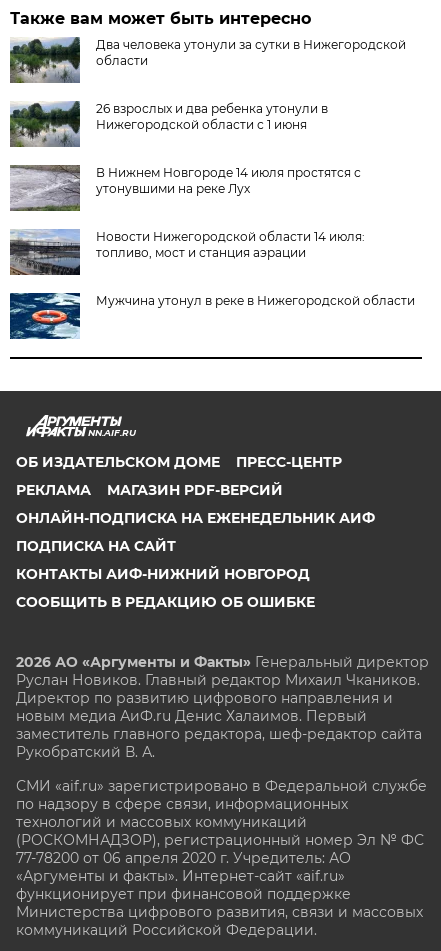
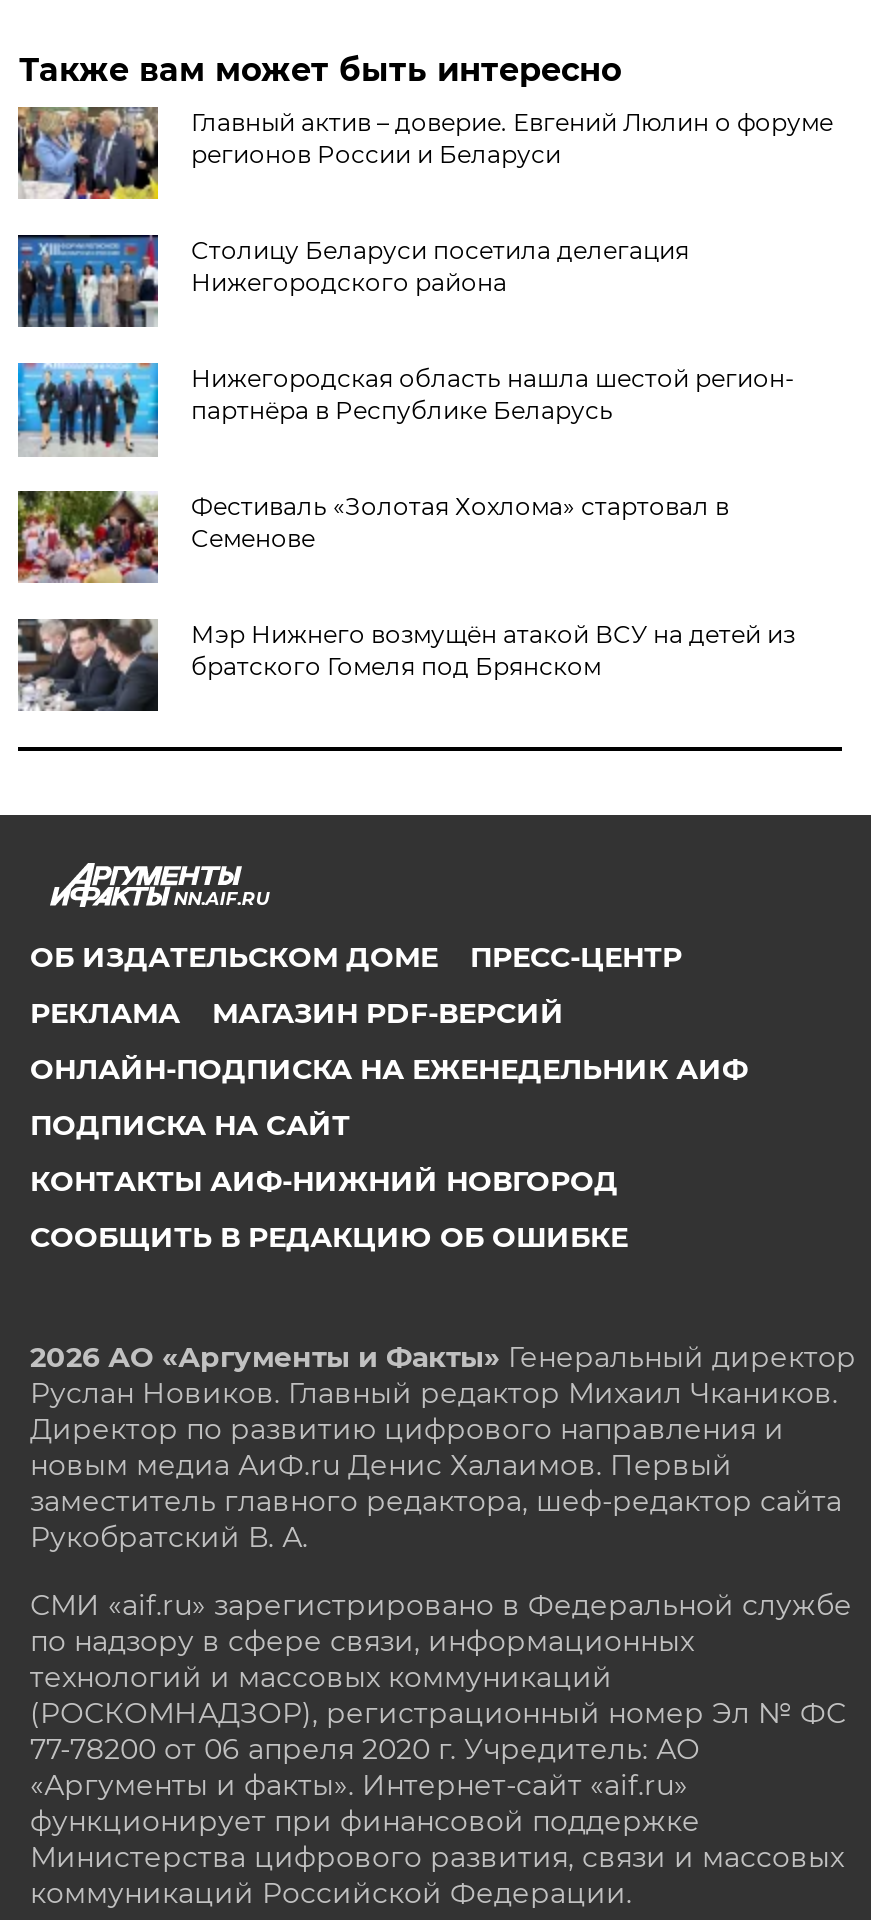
[10,37,406,84] [image] | Два человека утонули за сутки в Нижегородской | области -> [16,105,833,201] [image] | Главный актив – доверие. Евгений Люлин о форуме | регионов России и Беларуси
[9,101,328,147] [image] | 26 взрослых и два ребенка утонули в | Нижегородской области с 1 июня -> [16,233,689,327] [image] | Столицу Беларуси посетила делегация | Нижегородского района
[9,164,361,211] [image] | В Нижнем Новгороде 14 июля простятся с | утонувшими на реке Лух -> [16,361,795,453] [image] | Нижегородская область нашла шестой регион- | партнёра в Республике Беларусь
[9,229,365,276] [image] | Новости Нижегородской области 14 июля: | топливо, мост и станция аэрации -> [16,489,729,585] [image] | Фестиваль «Золотая Хохлома» стартовал в | Семенове
[9,292,415,340] [image] | Мужчина утонул в реке в Нижегородской области -> [16,617,795,713] [image] | Мэр Нижнего возмущён атакой ВСУ на детей из | братского Гомеля под Брянском

